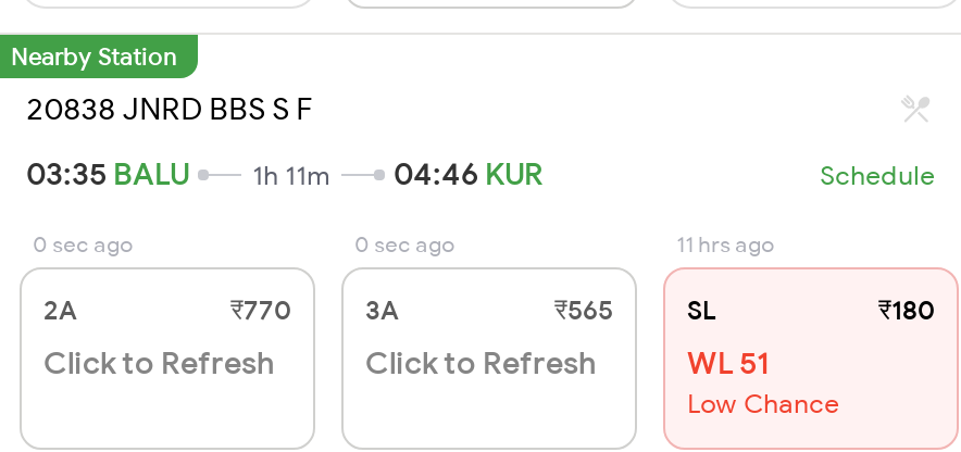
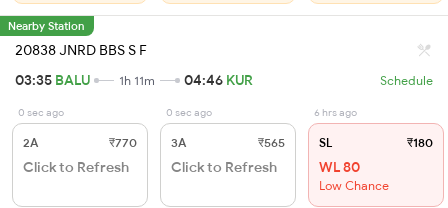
[676,231,774,259] 11 hrs ago -> [314,106,357,119] 6 hrs ago
[687,344,770,383] WL 51 -> [319,158,360,176] WL 80

